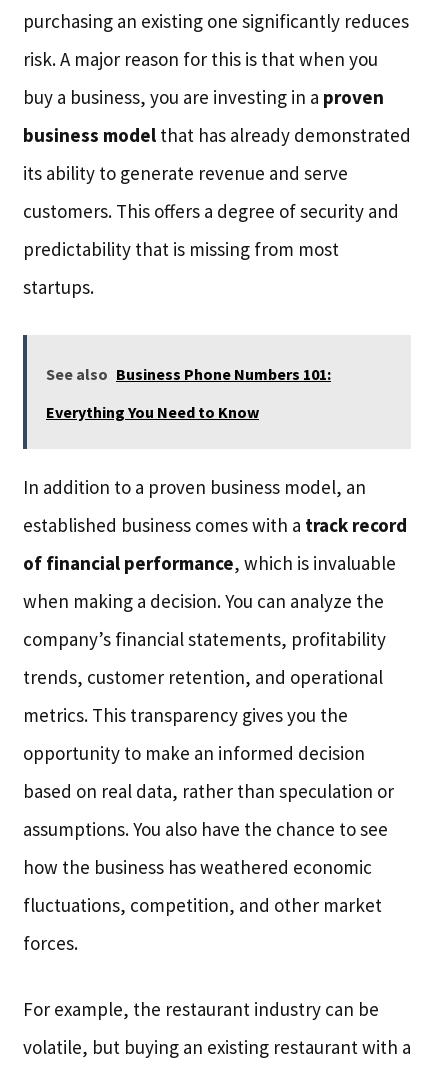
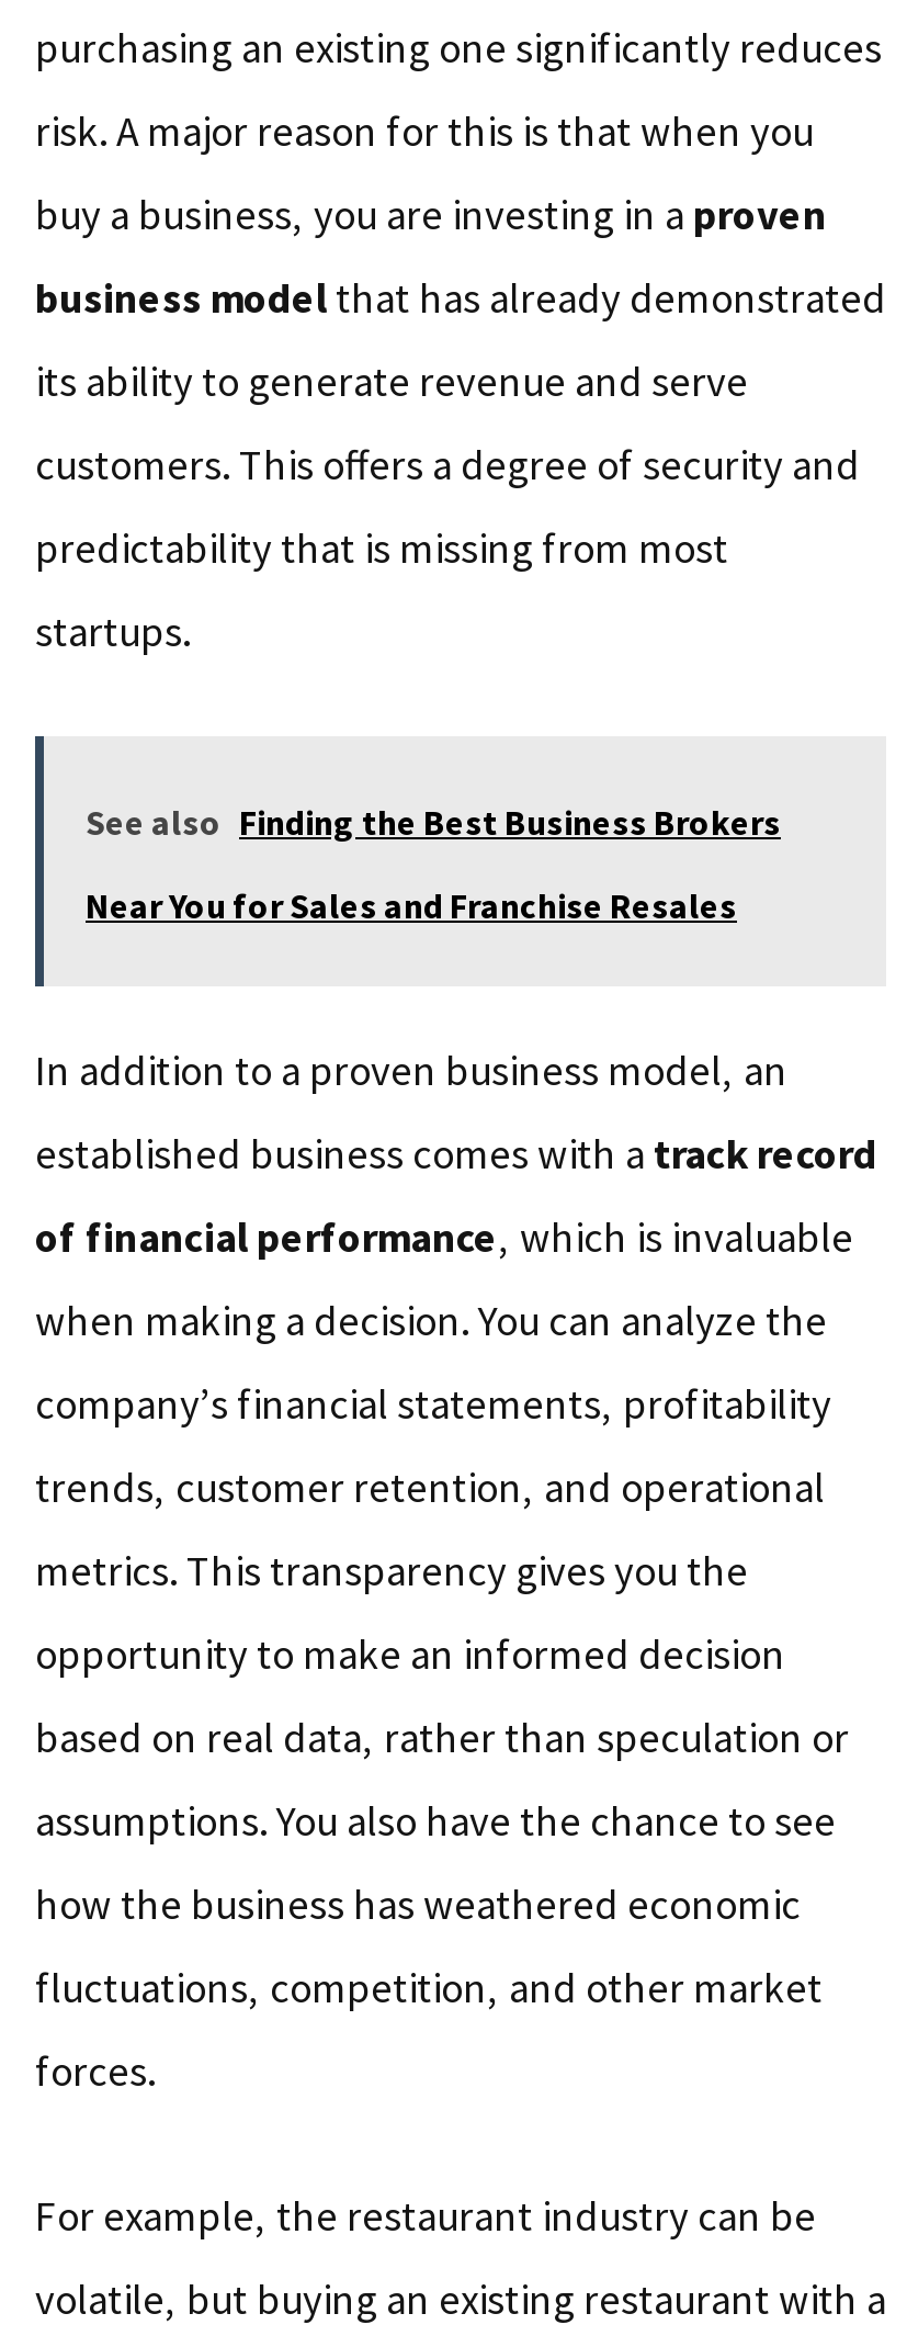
[46,364,331,384] See also Business Phone Numbers 101: -> [86,800,781,844] See also Finding the Best Business Brokers
[46,402,259,422] Everything You Need to Know -> [86,883,737,927] Near You for Sales and Franchise Resales

